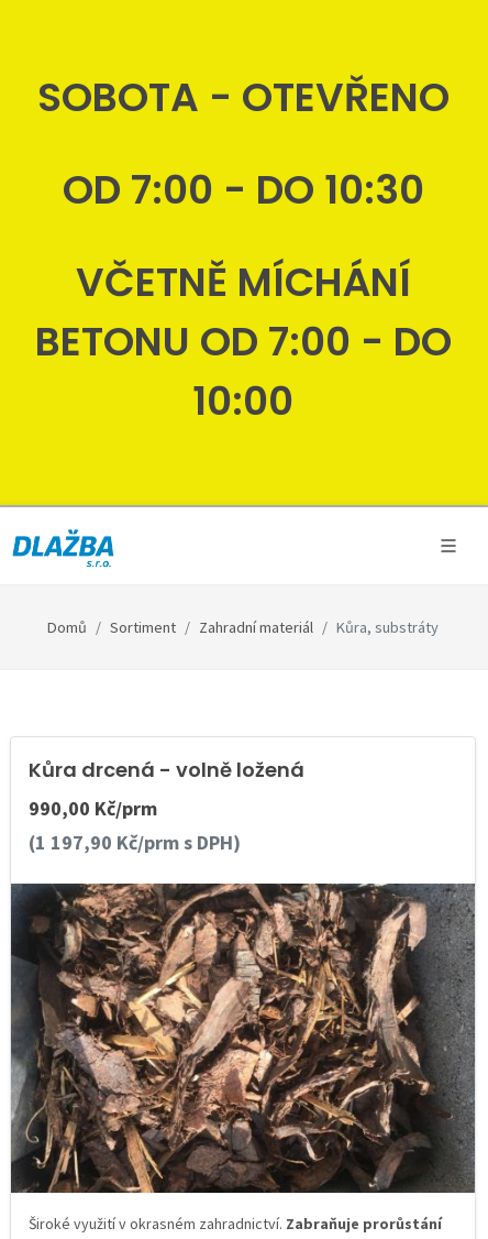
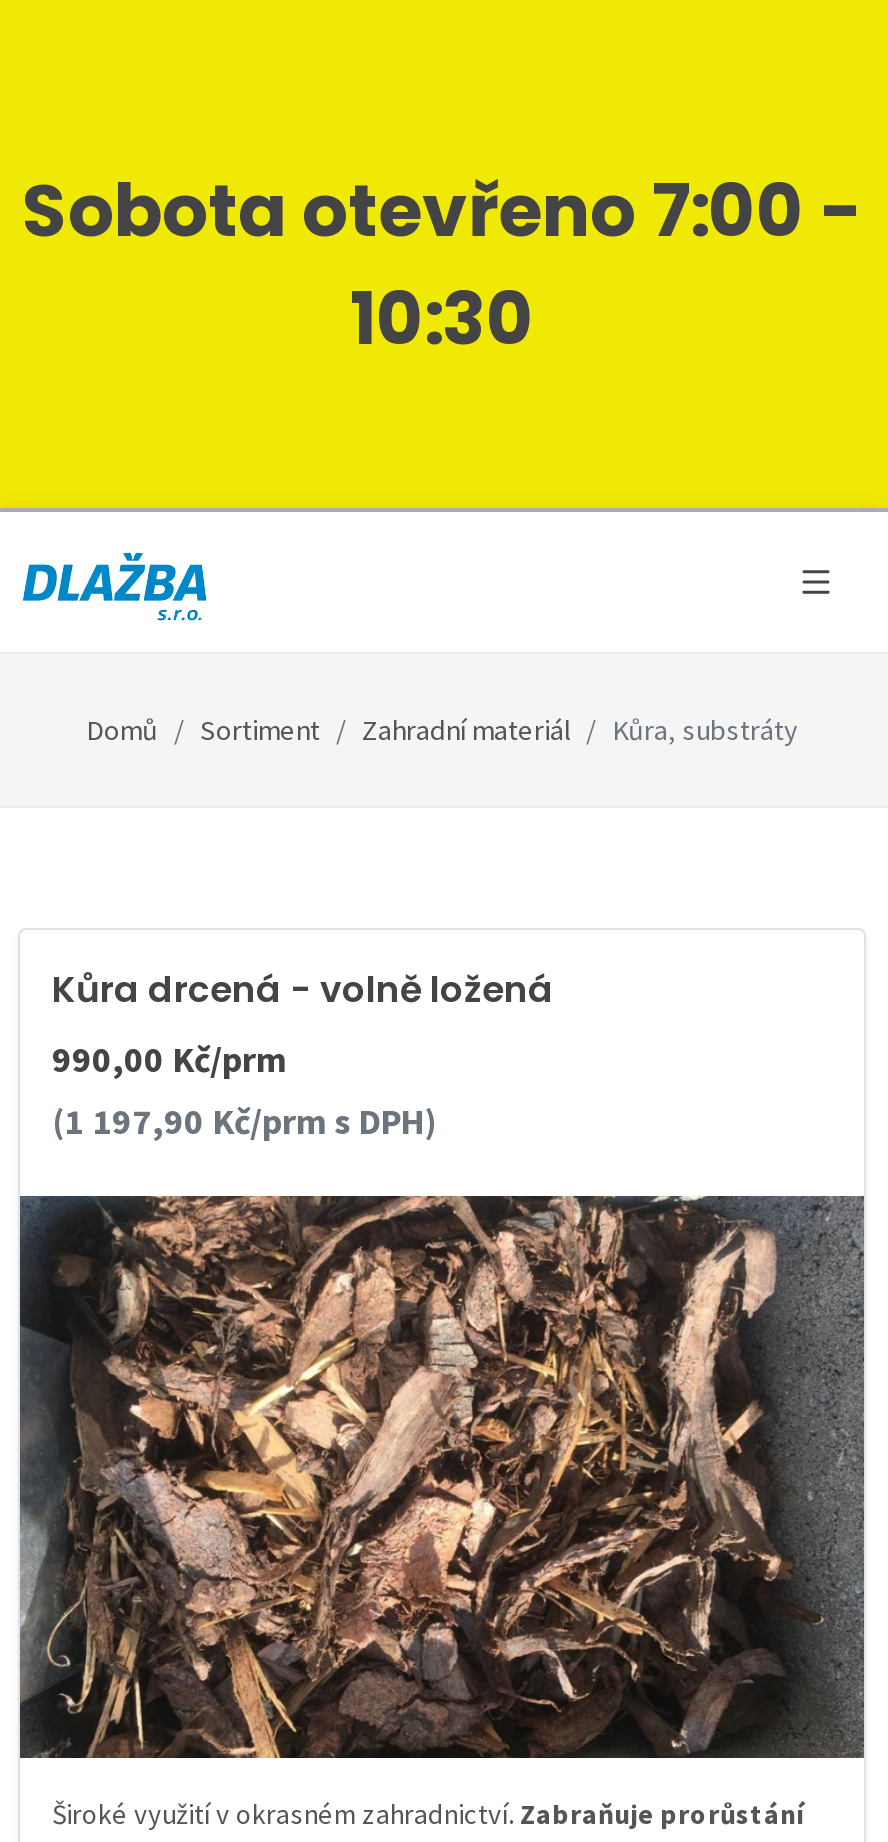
[35,69,451,429] SOBOTA - OTEVŘENO | OD 7:00 - DO 10:30 | VČETNĚ MÍCHÁNÍ | BETONU OD 7:00 - DO | 10:00 -> [22,160,862,370] Sobota otevřeno 7:00 - | 10:30

